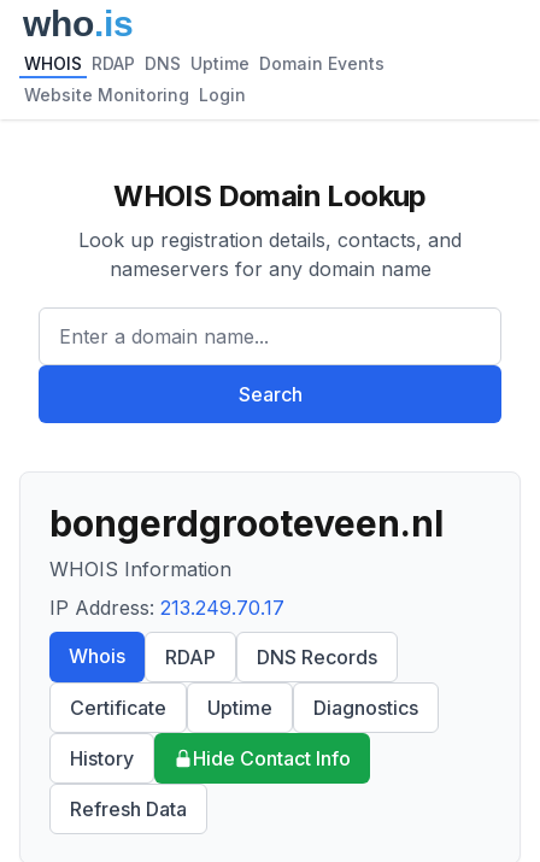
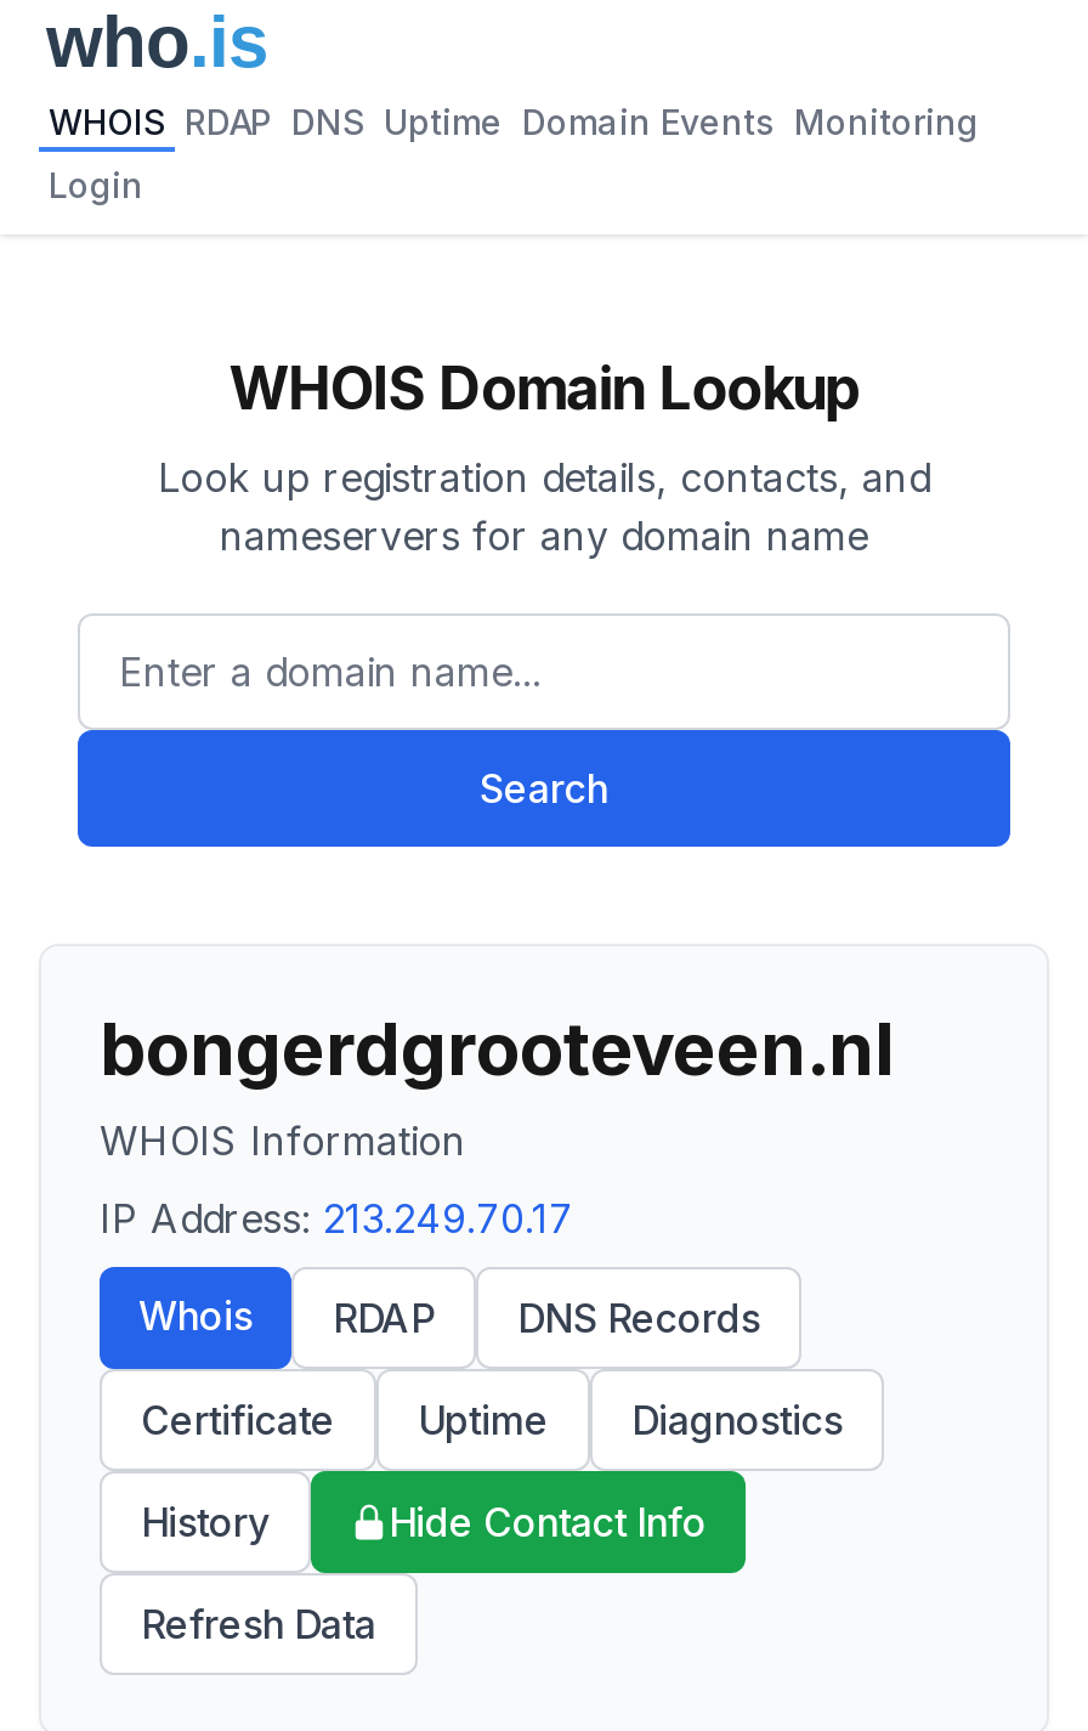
[24,53,385,74] WHOIS RDAP DNS Uptime Domain Events -> [49,101,979,142] WHOIS RDAP DNS Uptime Domain Events Monitoring
[24,84,246,105] Website Monitoring Login -> [49,164,143,205] Login

